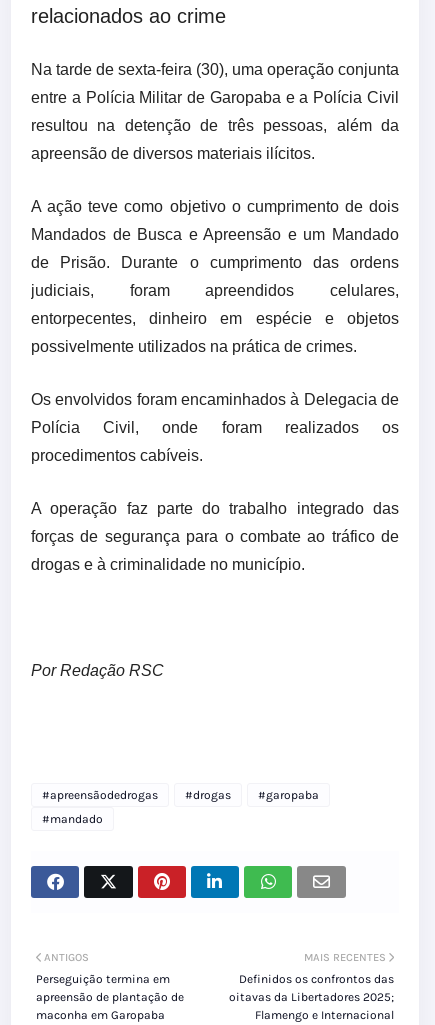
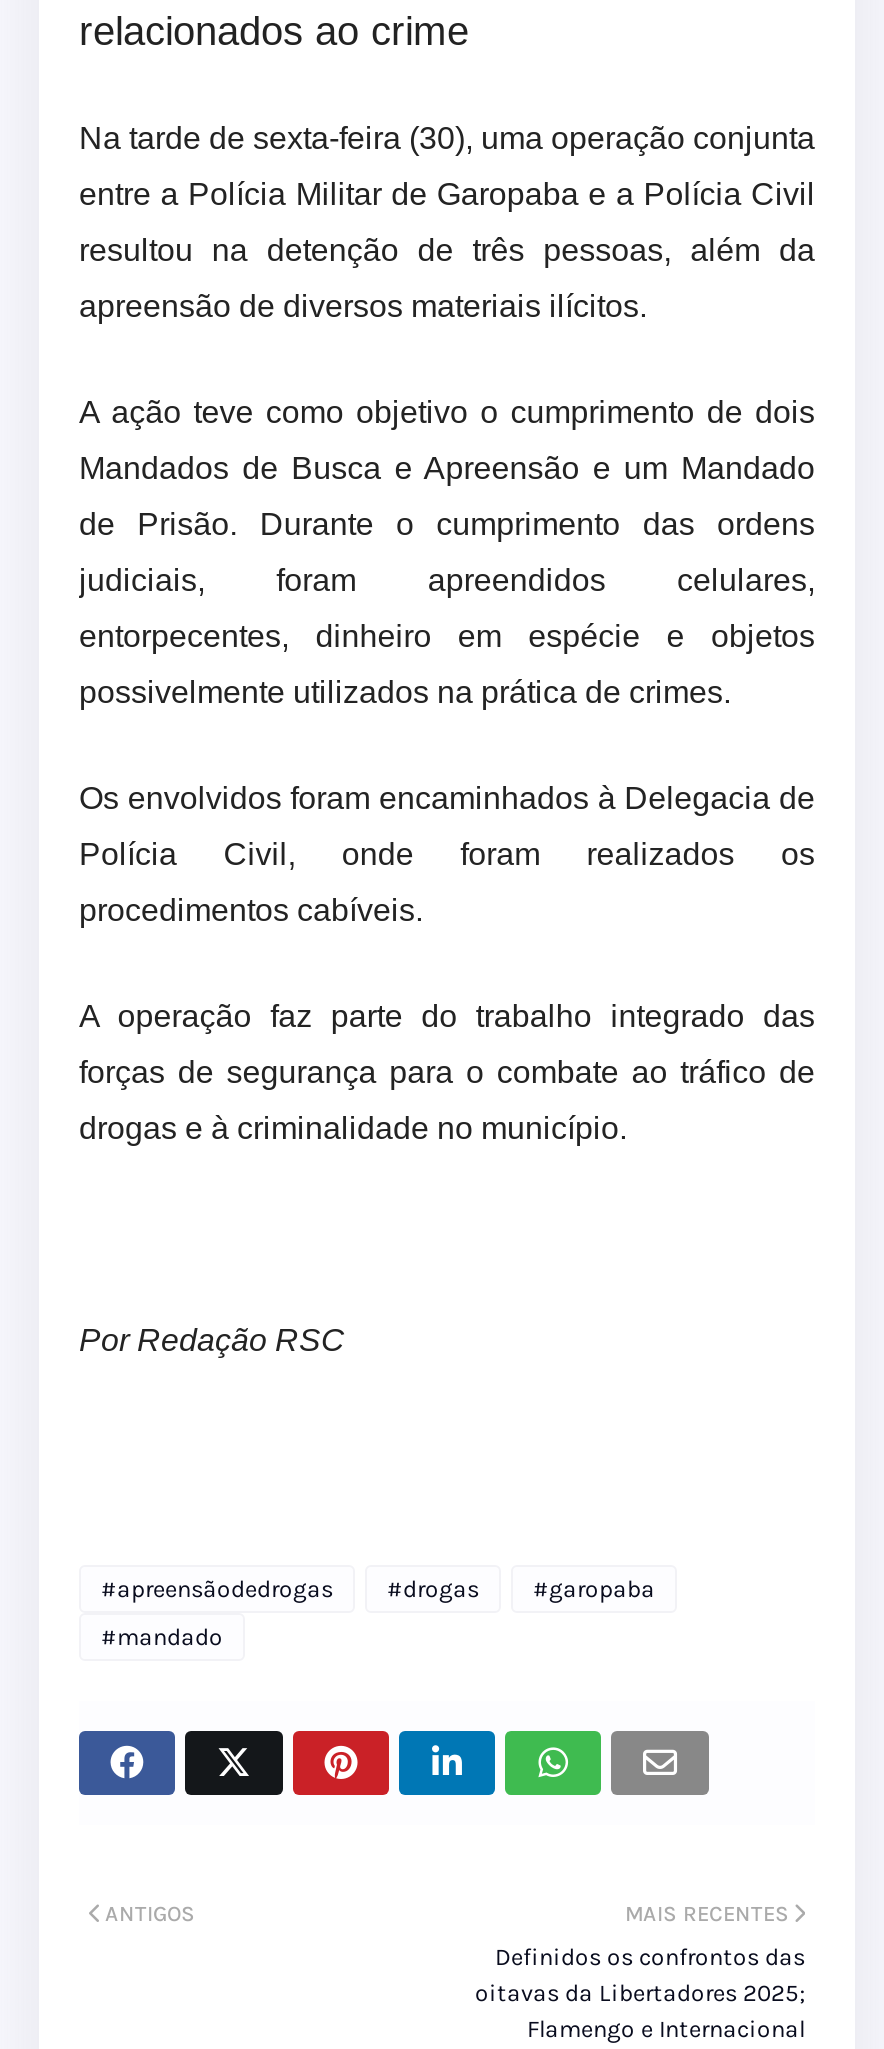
[36,972,184,1022] Perseguição termina em | apreensão de plantação de | maconha em Garopaba -> none

